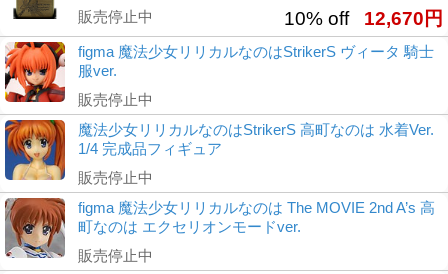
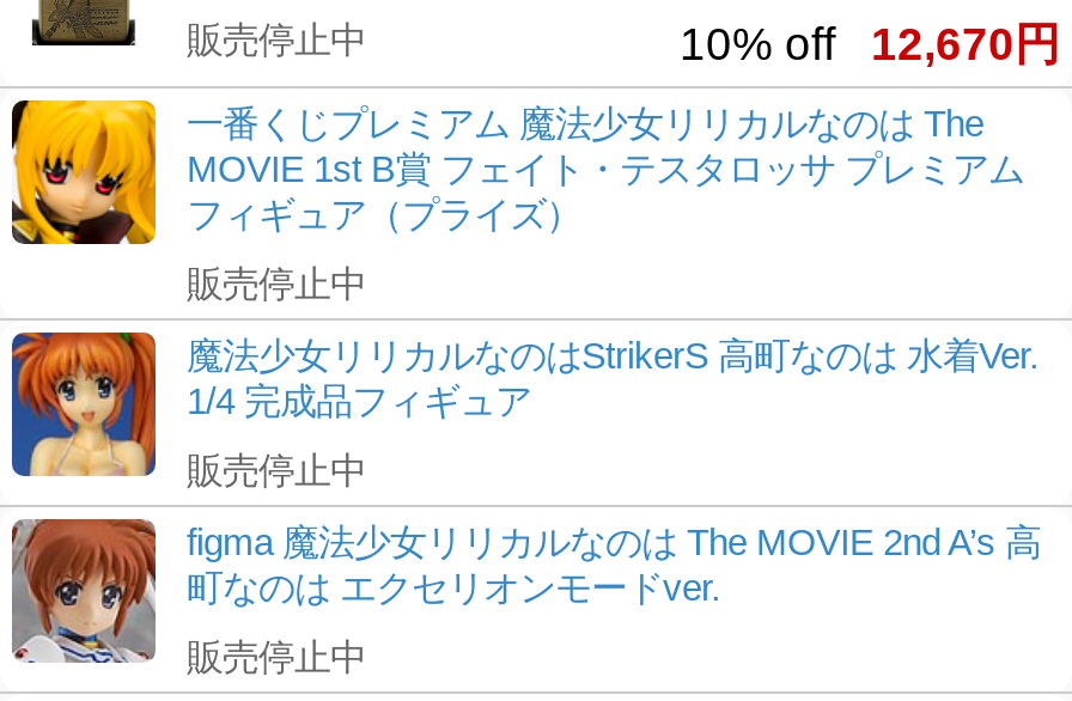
[4,41,434,103] [image] | figma 魔法少女リリカルなのはStrikerS ヴィータ 騎士 | 服ver. -> [10,98,1024,246] [image] | 一番くじプレミアム 魔法少女リリカルなのは The | MOVIE 1st B賞 フェイト・テスタロッサ プレミアム | フィギュア（プライズ）

